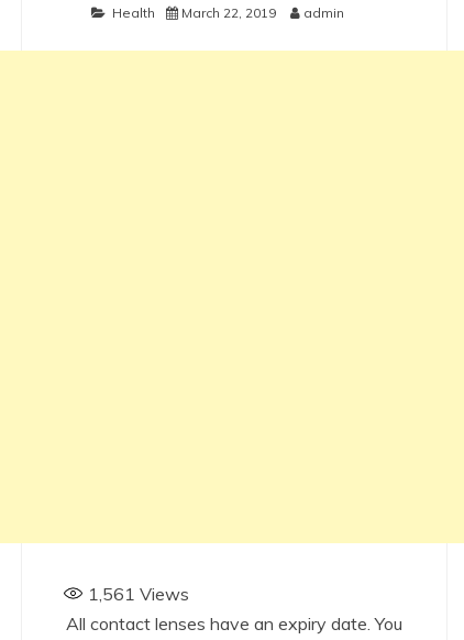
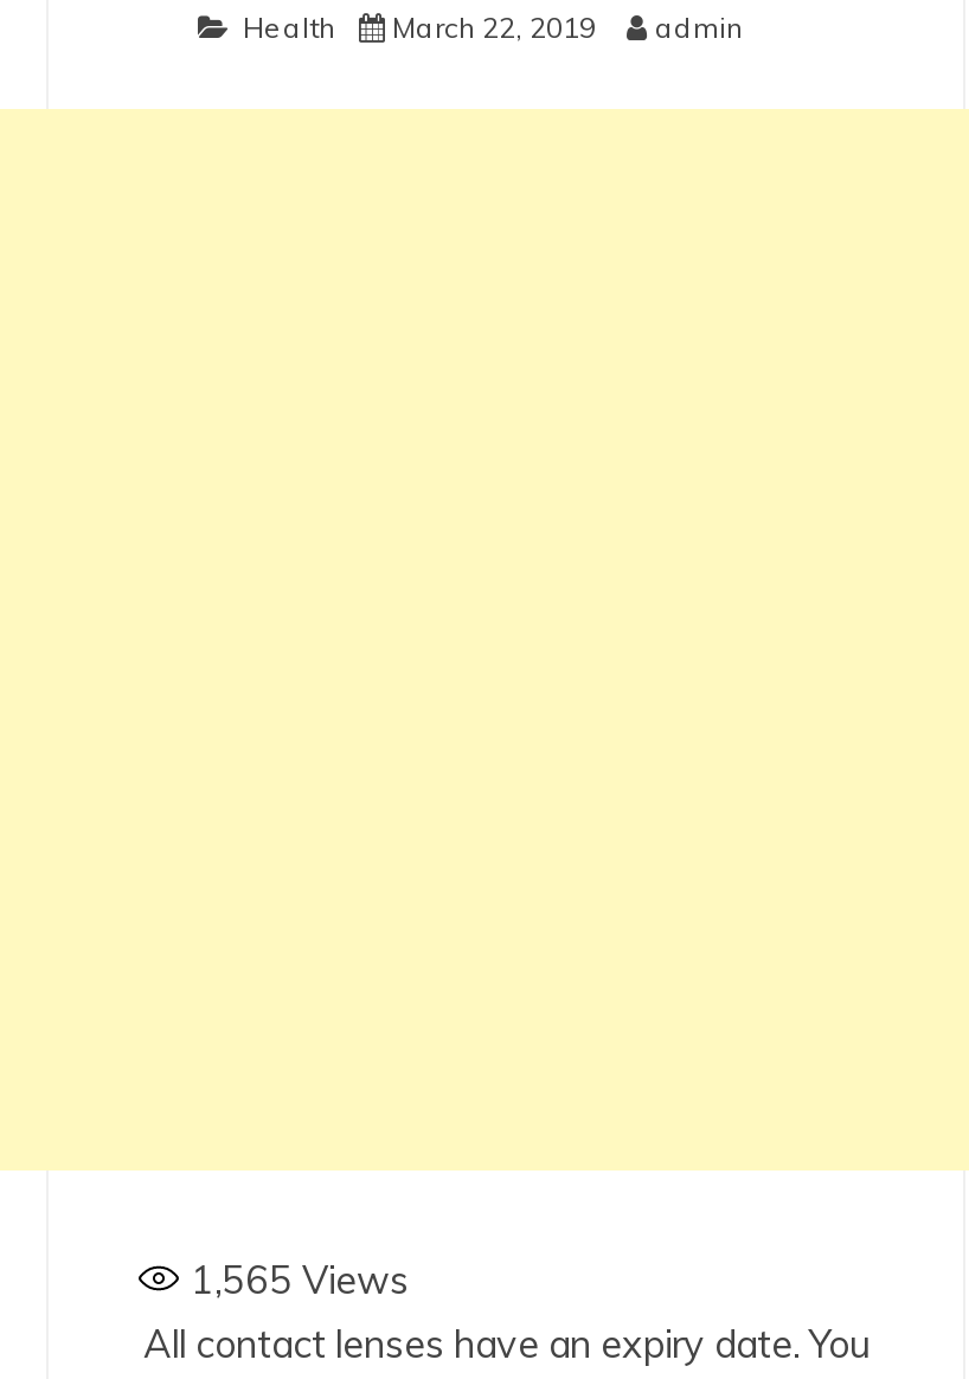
[88,583,189,605] 1,561 Views -> [191,1257,409,1304] 1,565 Views

